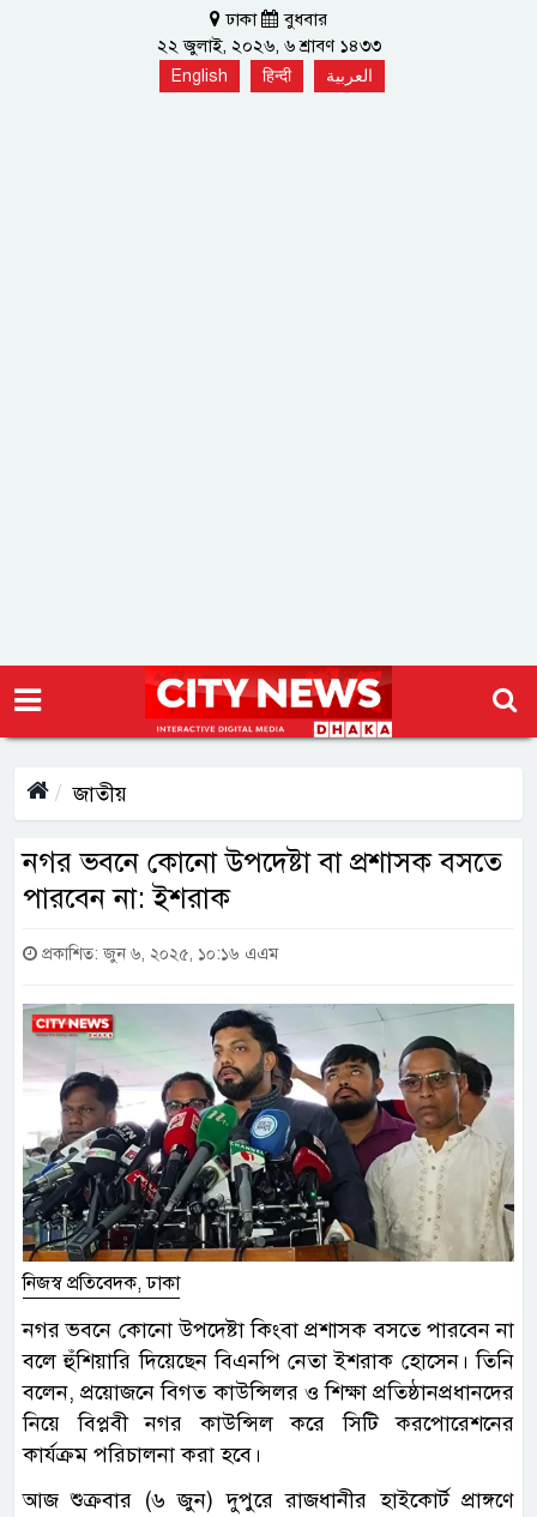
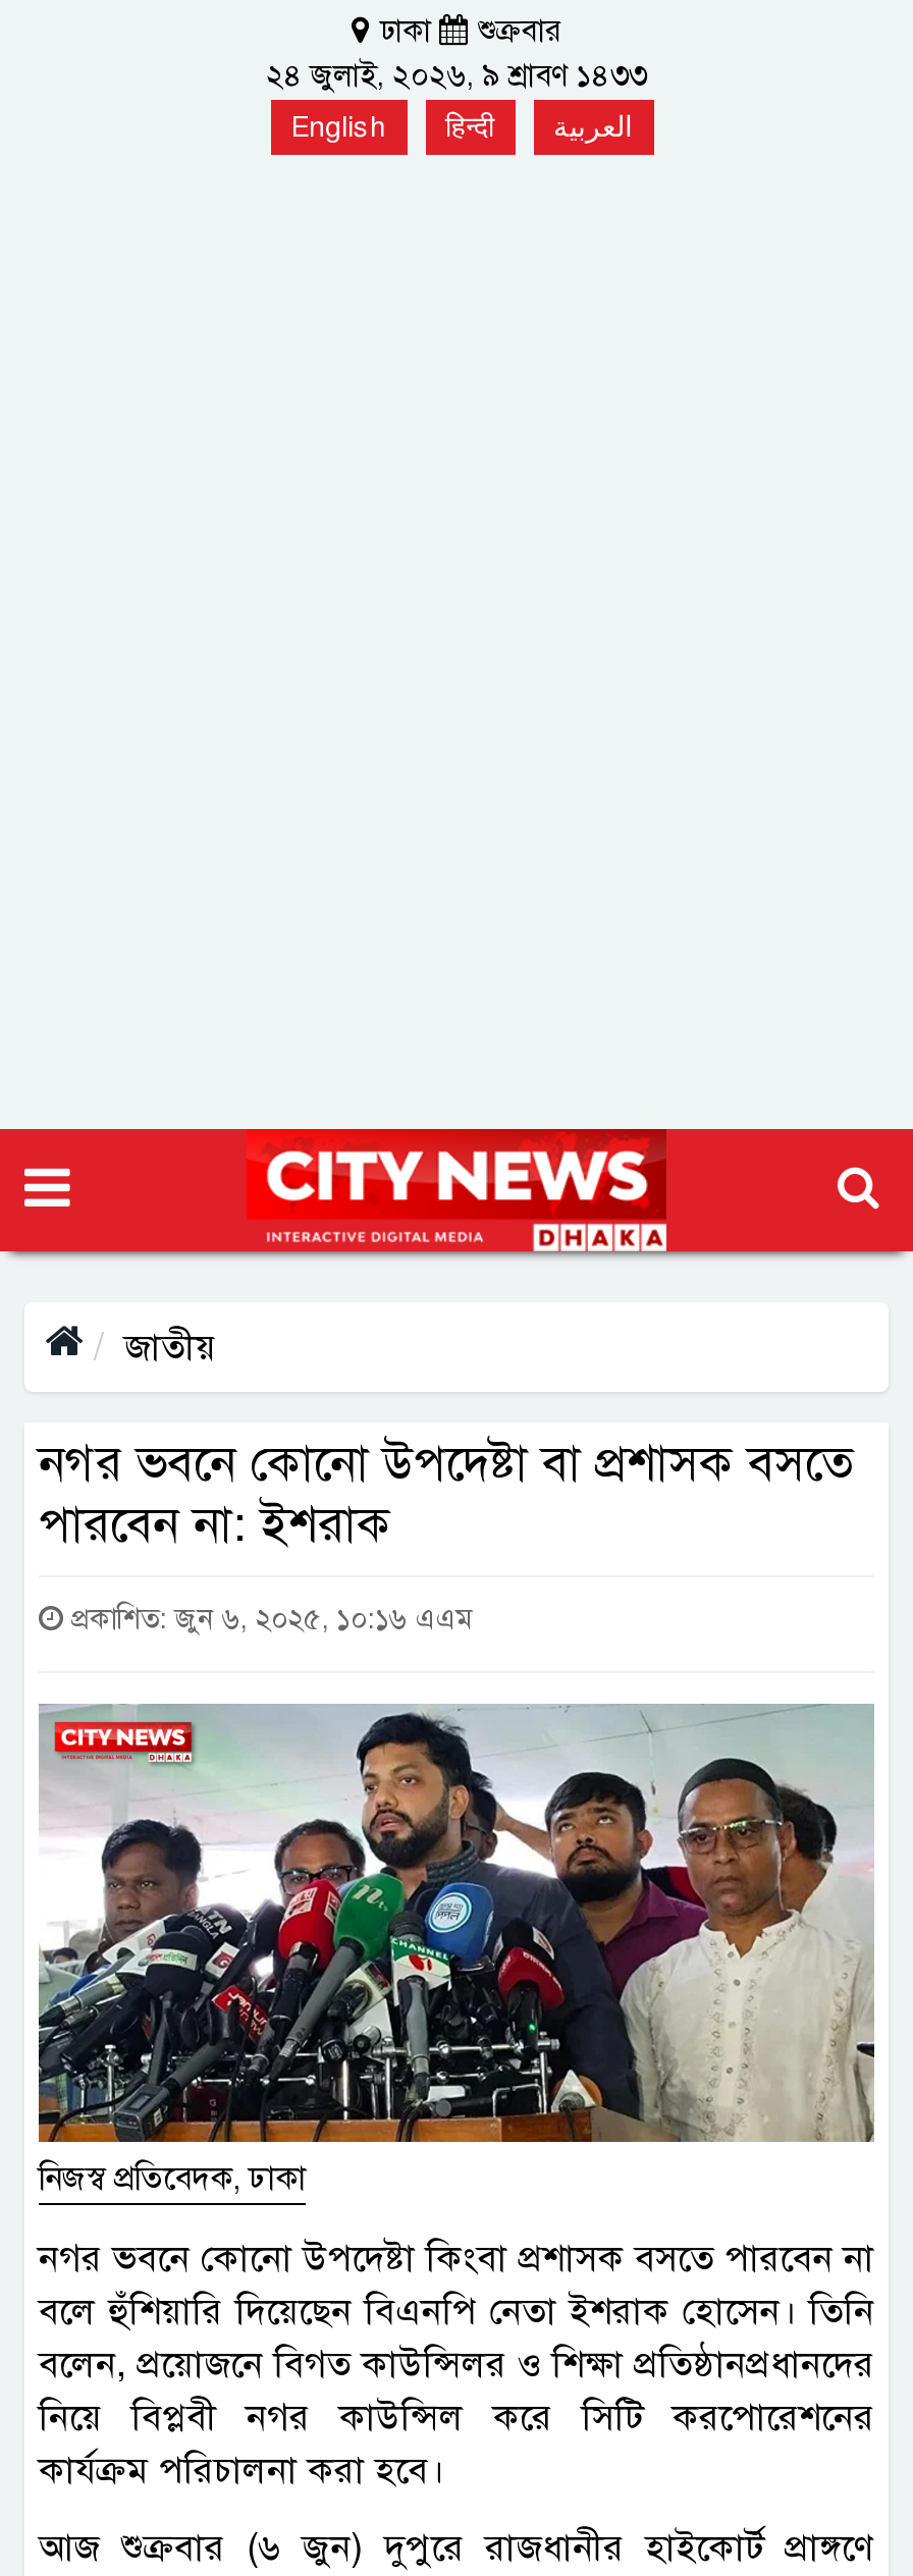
[156,8,381,56] বুধবার | ২২ জুলাই, ২০২৬, ৬ শ্রাবণ ১৪৩৩ -> [266,12,647,94] শুক্রবার | ২৪ জুলাই, ২০২৬, ৯ শ্রাবণ ১৪৩৩

